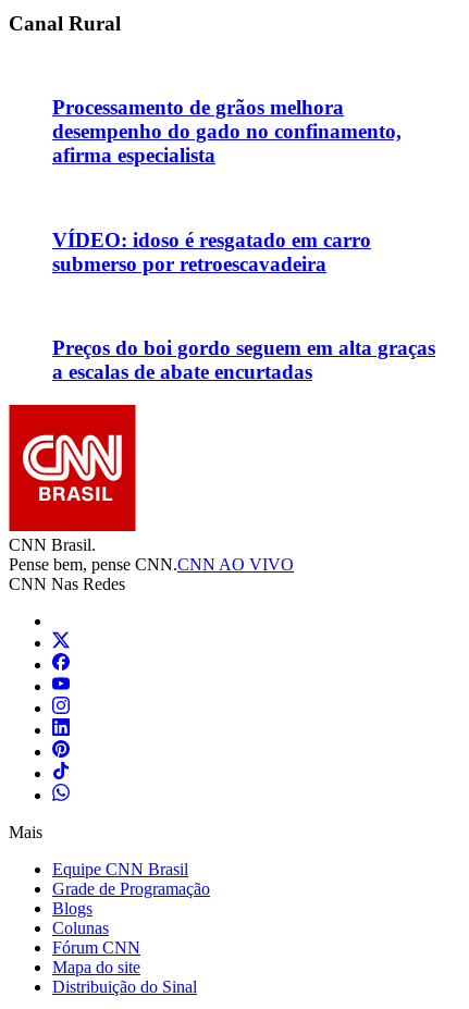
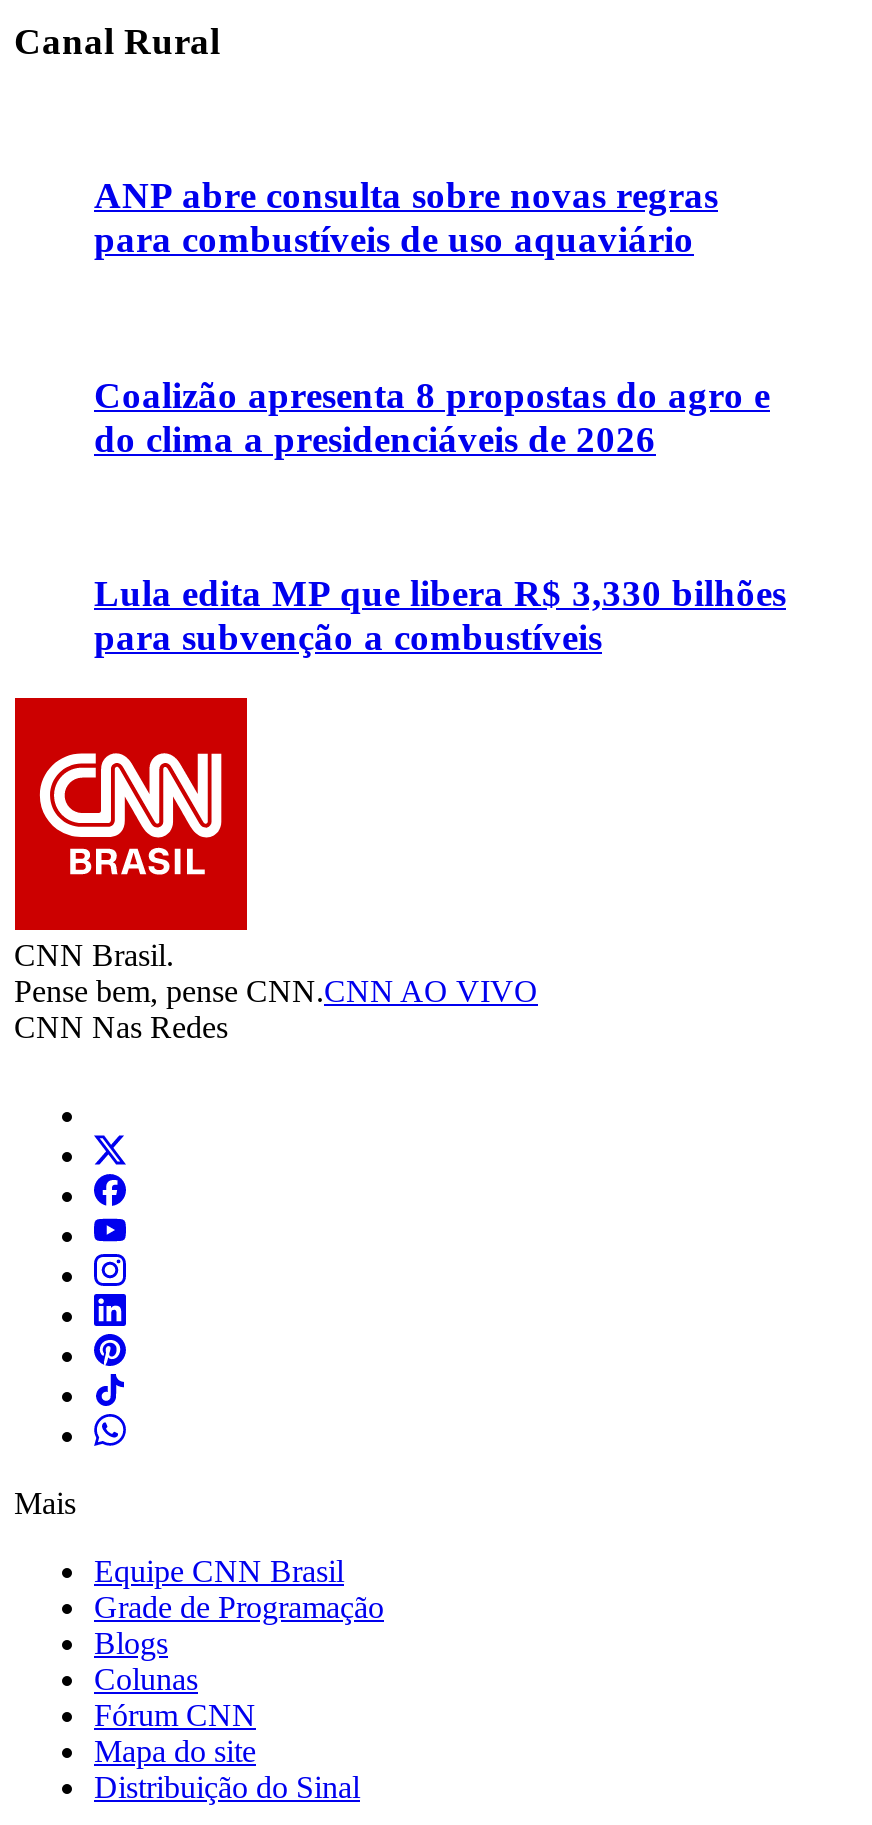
[52,96,402,167] Processamento de grãos melhora | desempenho do gado no confinamento, | afirma especialista -> [94,174,718,260] ANP abre consulta sobre novas regras | para combustíveis de uso aquaviário
[52,228,371,275] VÍDEO: idoso é resgatado em carro | submerso por retroescavadeira -> [94,373,770,459] Coalizão apresenta 8 propostas do agro e | do clima a presidenciáveis de 2026
[52,336,435,383] Preços do boi gordo seguem em alta graças | a escalas de abate encurtadas -> [94,572,786,658] Lula edita MP que libera R$ 3,330 bilhões | para subvenção a combustíveis

